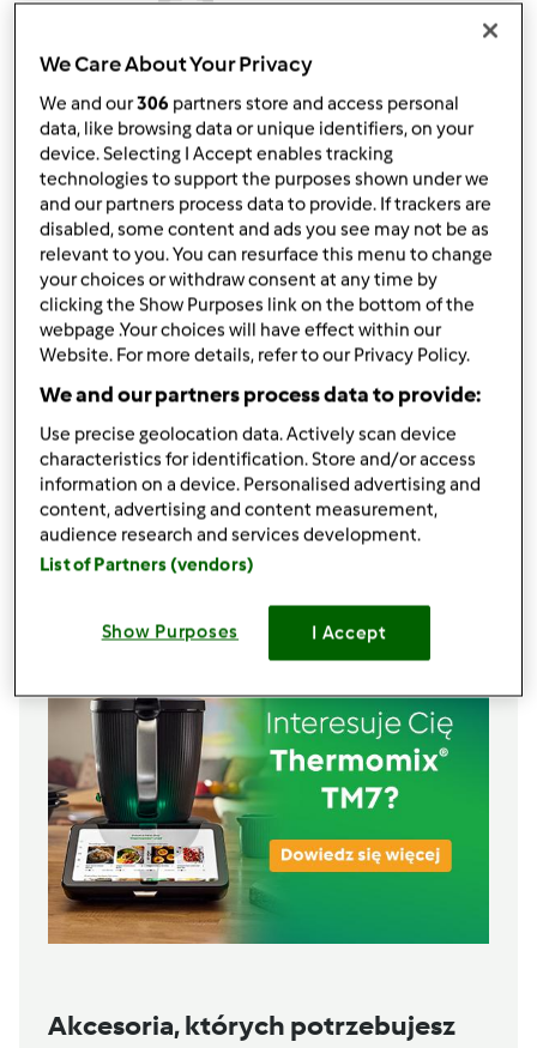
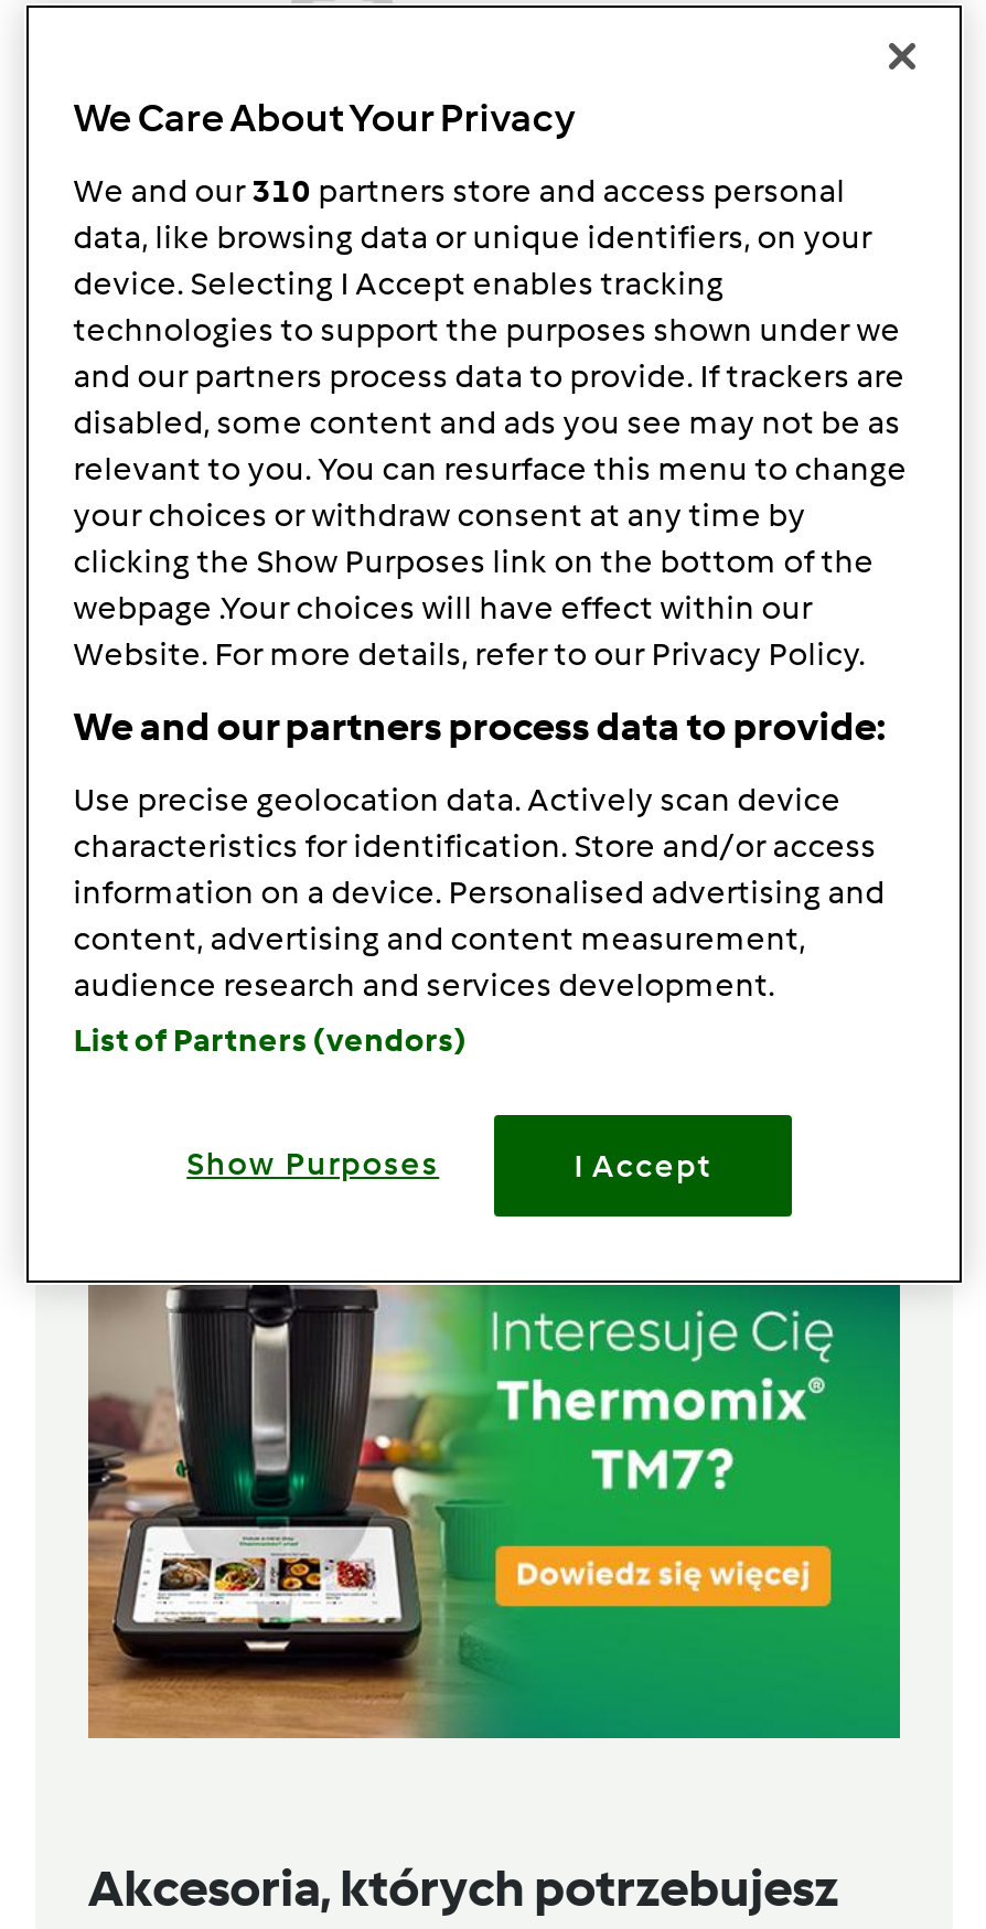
[40,93,459,114] We and our306 partners store and access personal -> [73,171,845,210] We and our310 partners store and access personal

